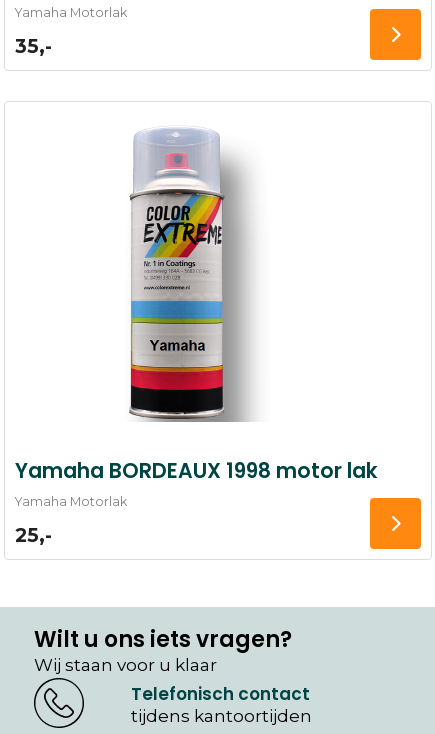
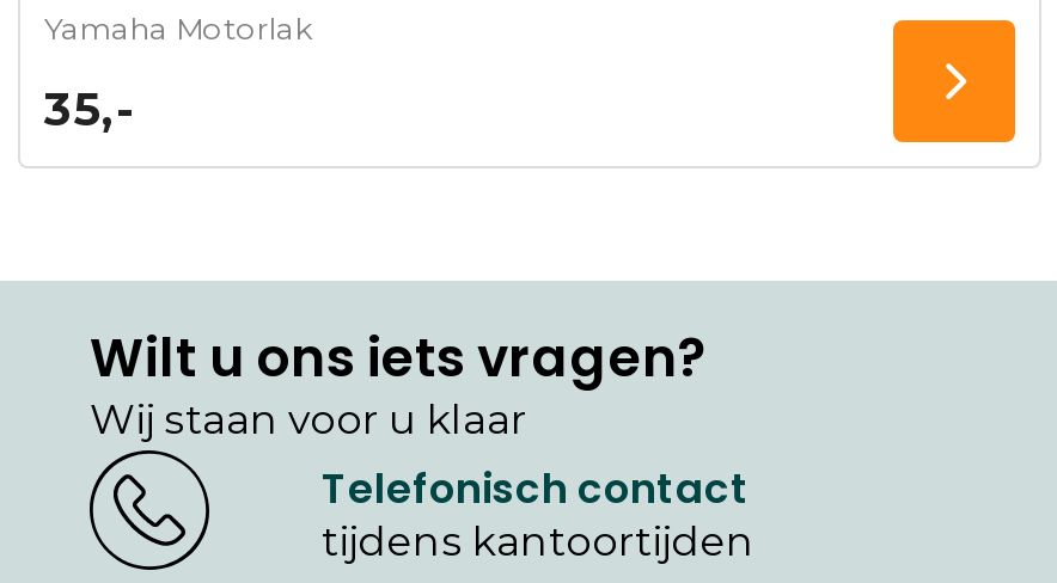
[15,131,378,547] [image] | Yamaha BORDEAUX 1998 motor lak | Yamaha Motorlak | 25,- -> none

